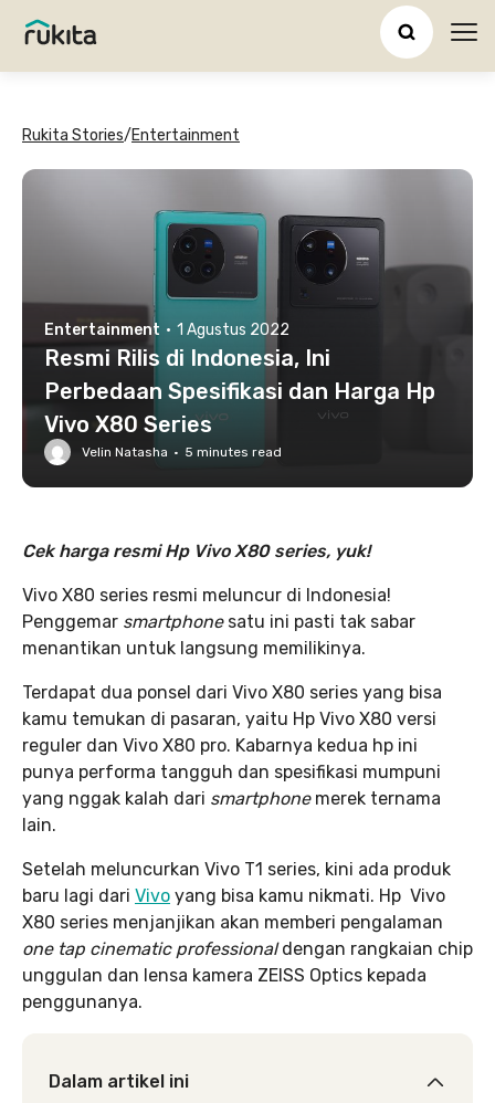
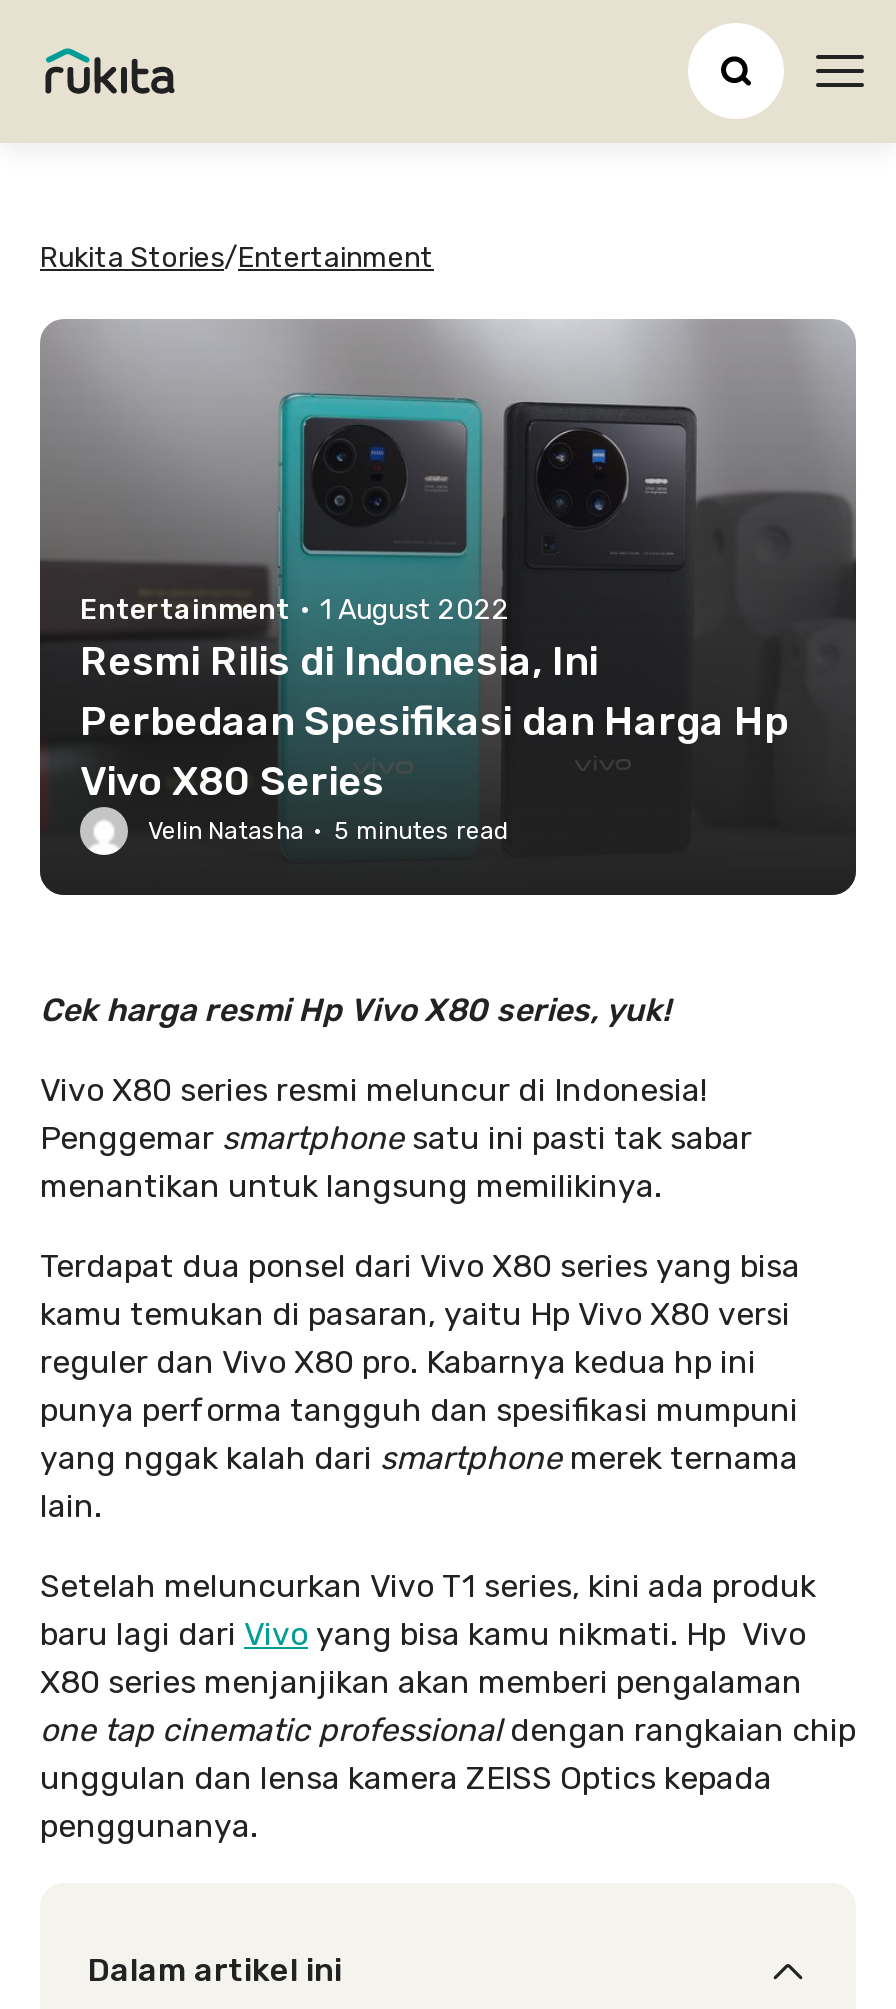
[44,321,289,339] Entertainment · 1 Agustus 2022 -> [80,593,510,627] Entertainment · 1 August 2022

